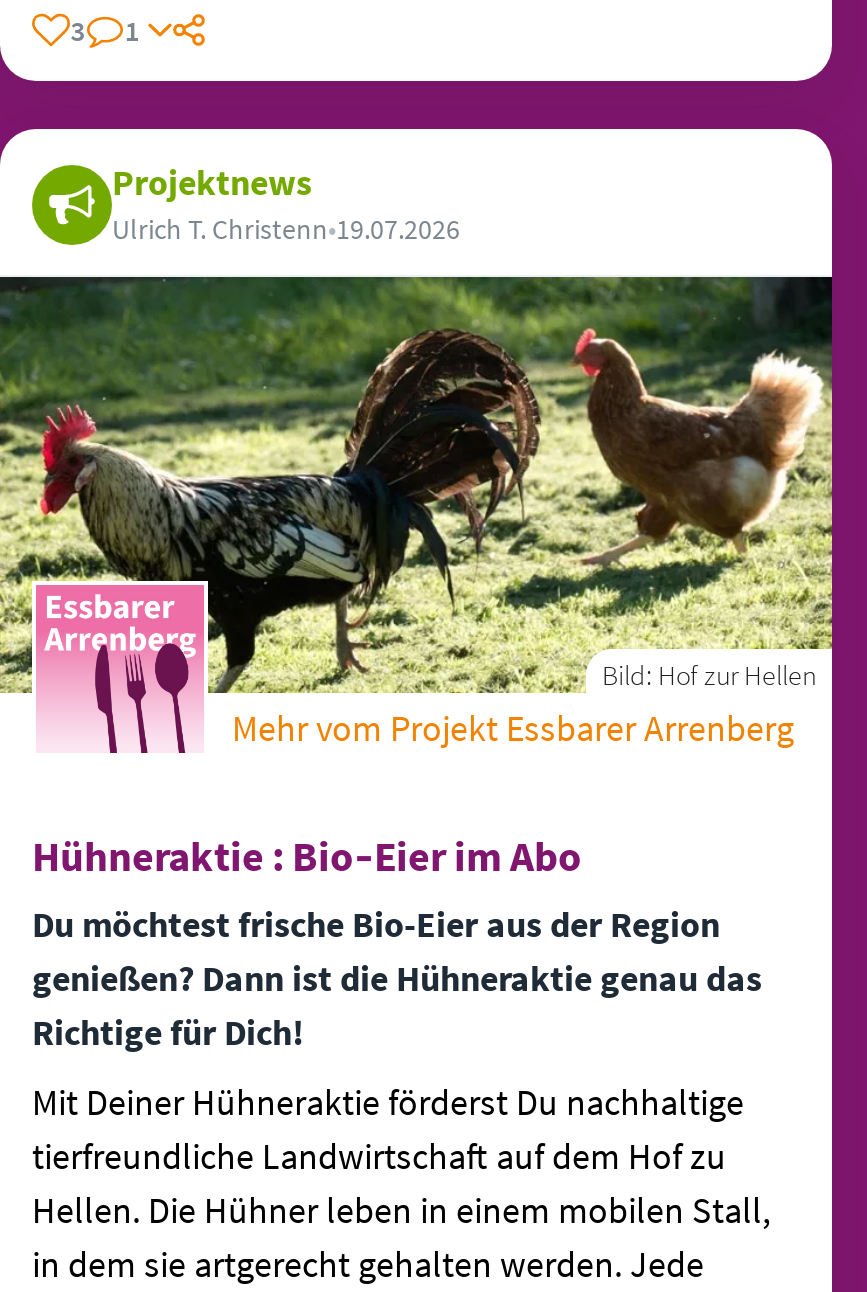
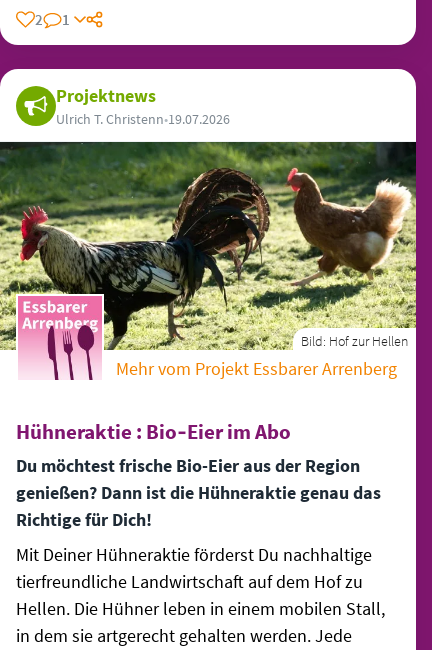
[70,13,86,49] 3 -> [35,10,43,28] 2

